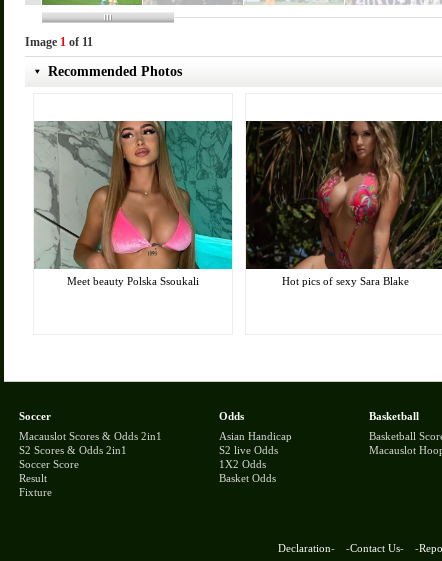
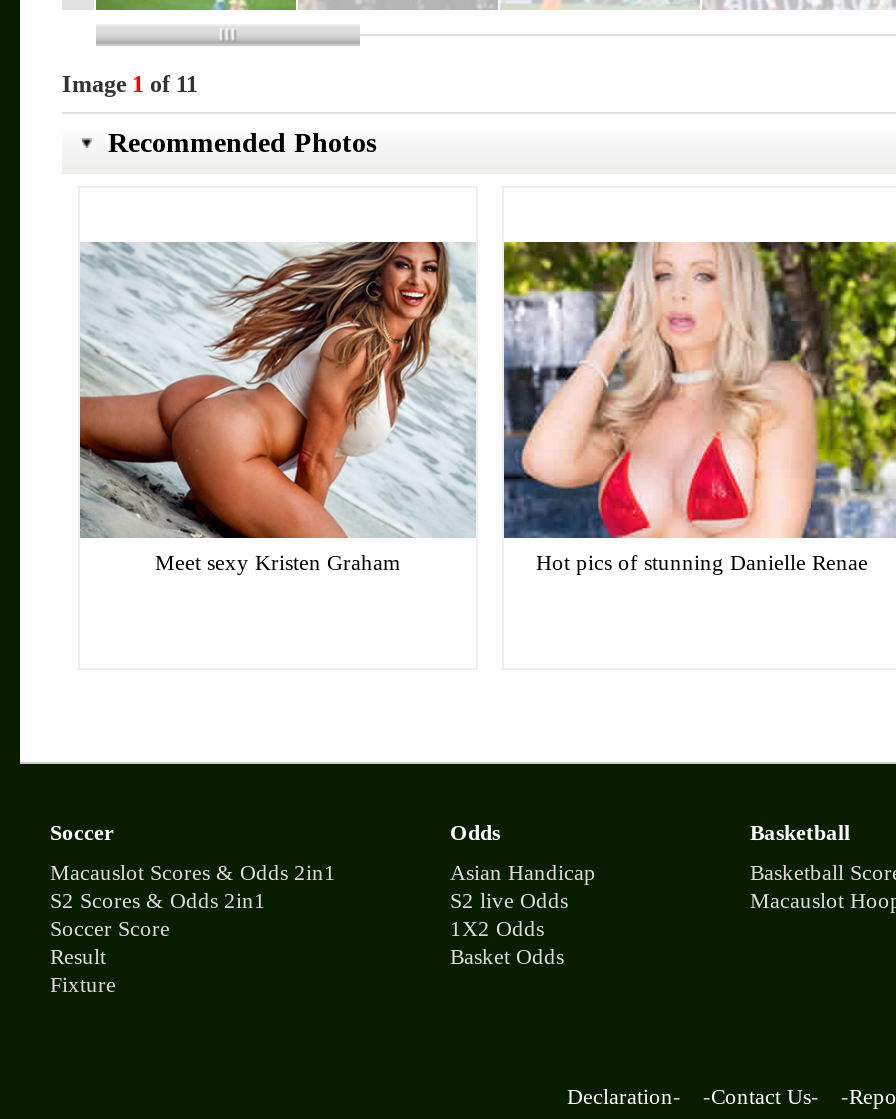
[34,120,233,287] [image] | Meet beauty Polska Ssoukali -> [78,240,476,574] [image] | Meet sexy Kristen Graham
[245,120,439,287] [image] | Hot pics of sexy Sara Blake -> [502,240,890,574] [image] | Hot pics of stunning Danielle Renae

